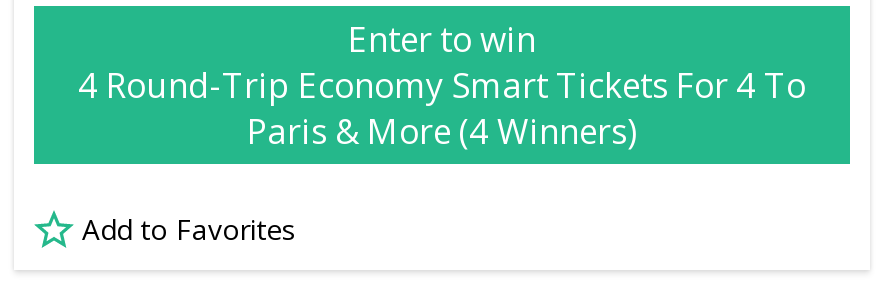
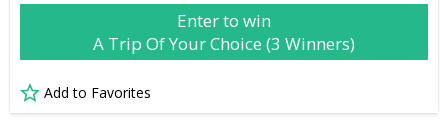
[78,62,806,154] 4 Round-Trip Economy Smart Tickets For 4 To | Paris & More (4 Winners) -> [93,32,355,55] A Trip Of Your Choice (3 Winners)

